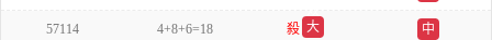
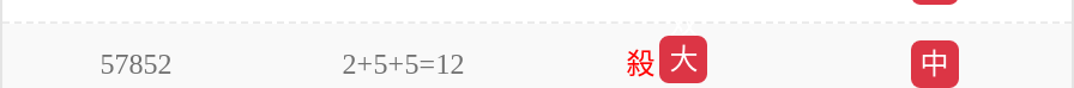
[46,22,79,37] 57114 -> [100,48,172,81] 57852
[157,22,213,37] 4+8+6=18 -> [342,48,465,81] 2+5+5=12

